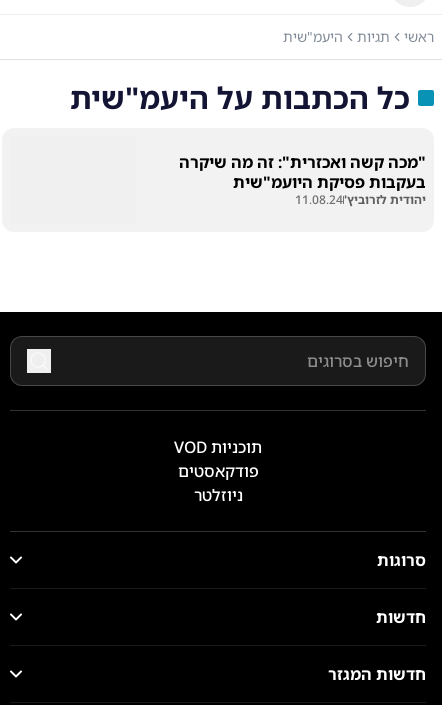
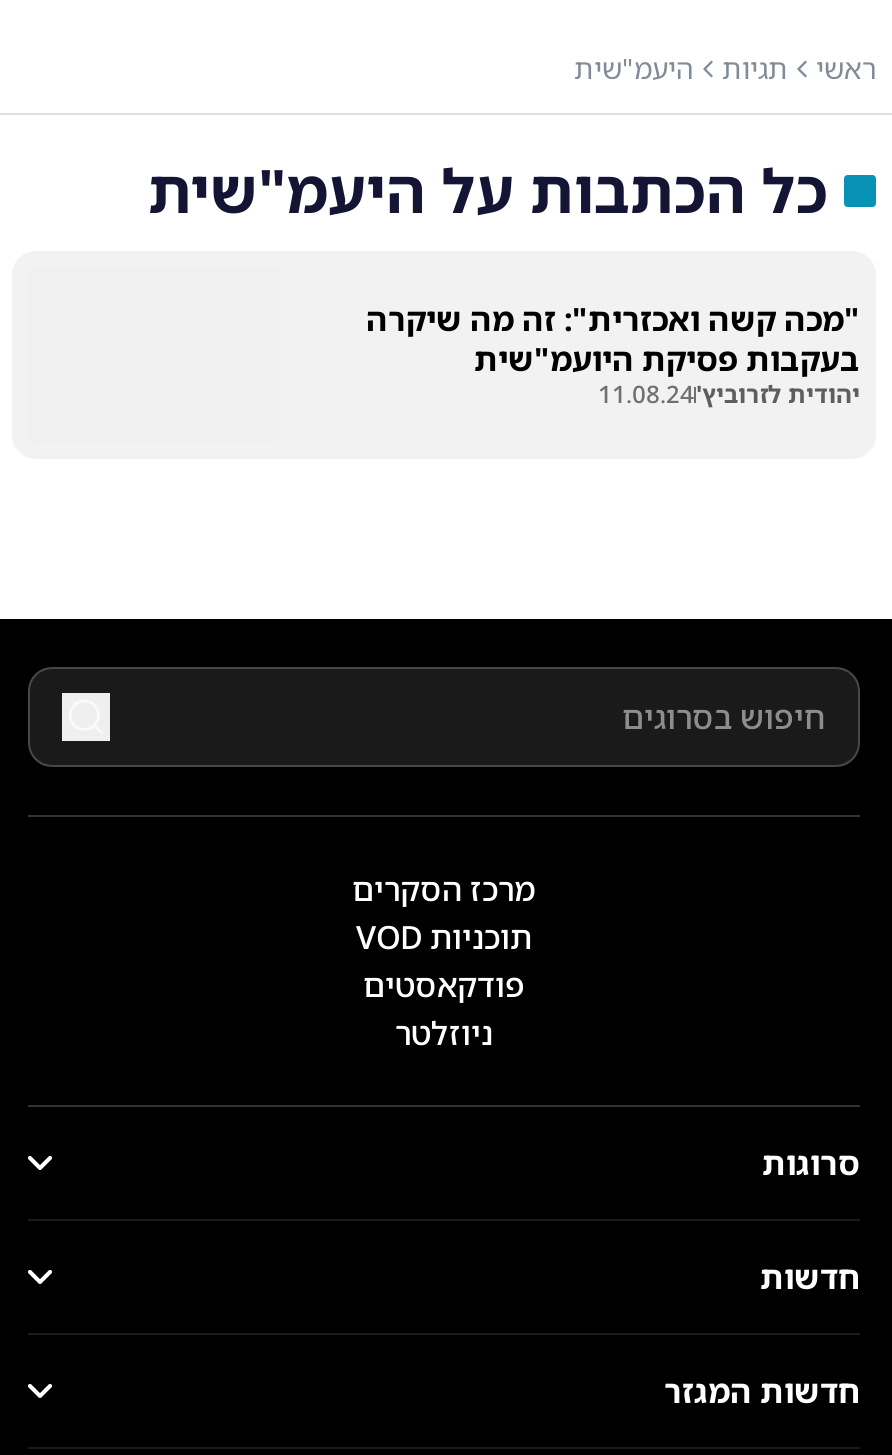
none -> [352,867,536,911] מרכז הסקרים

